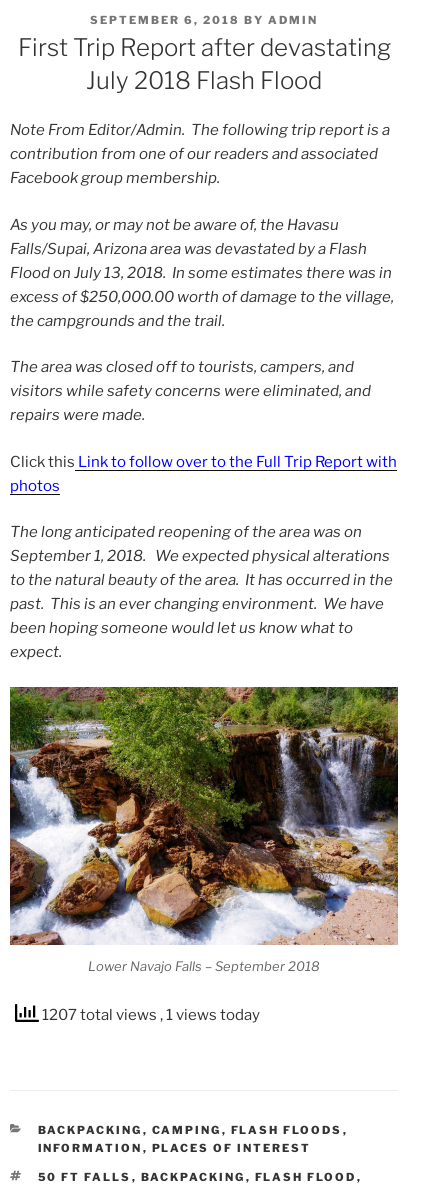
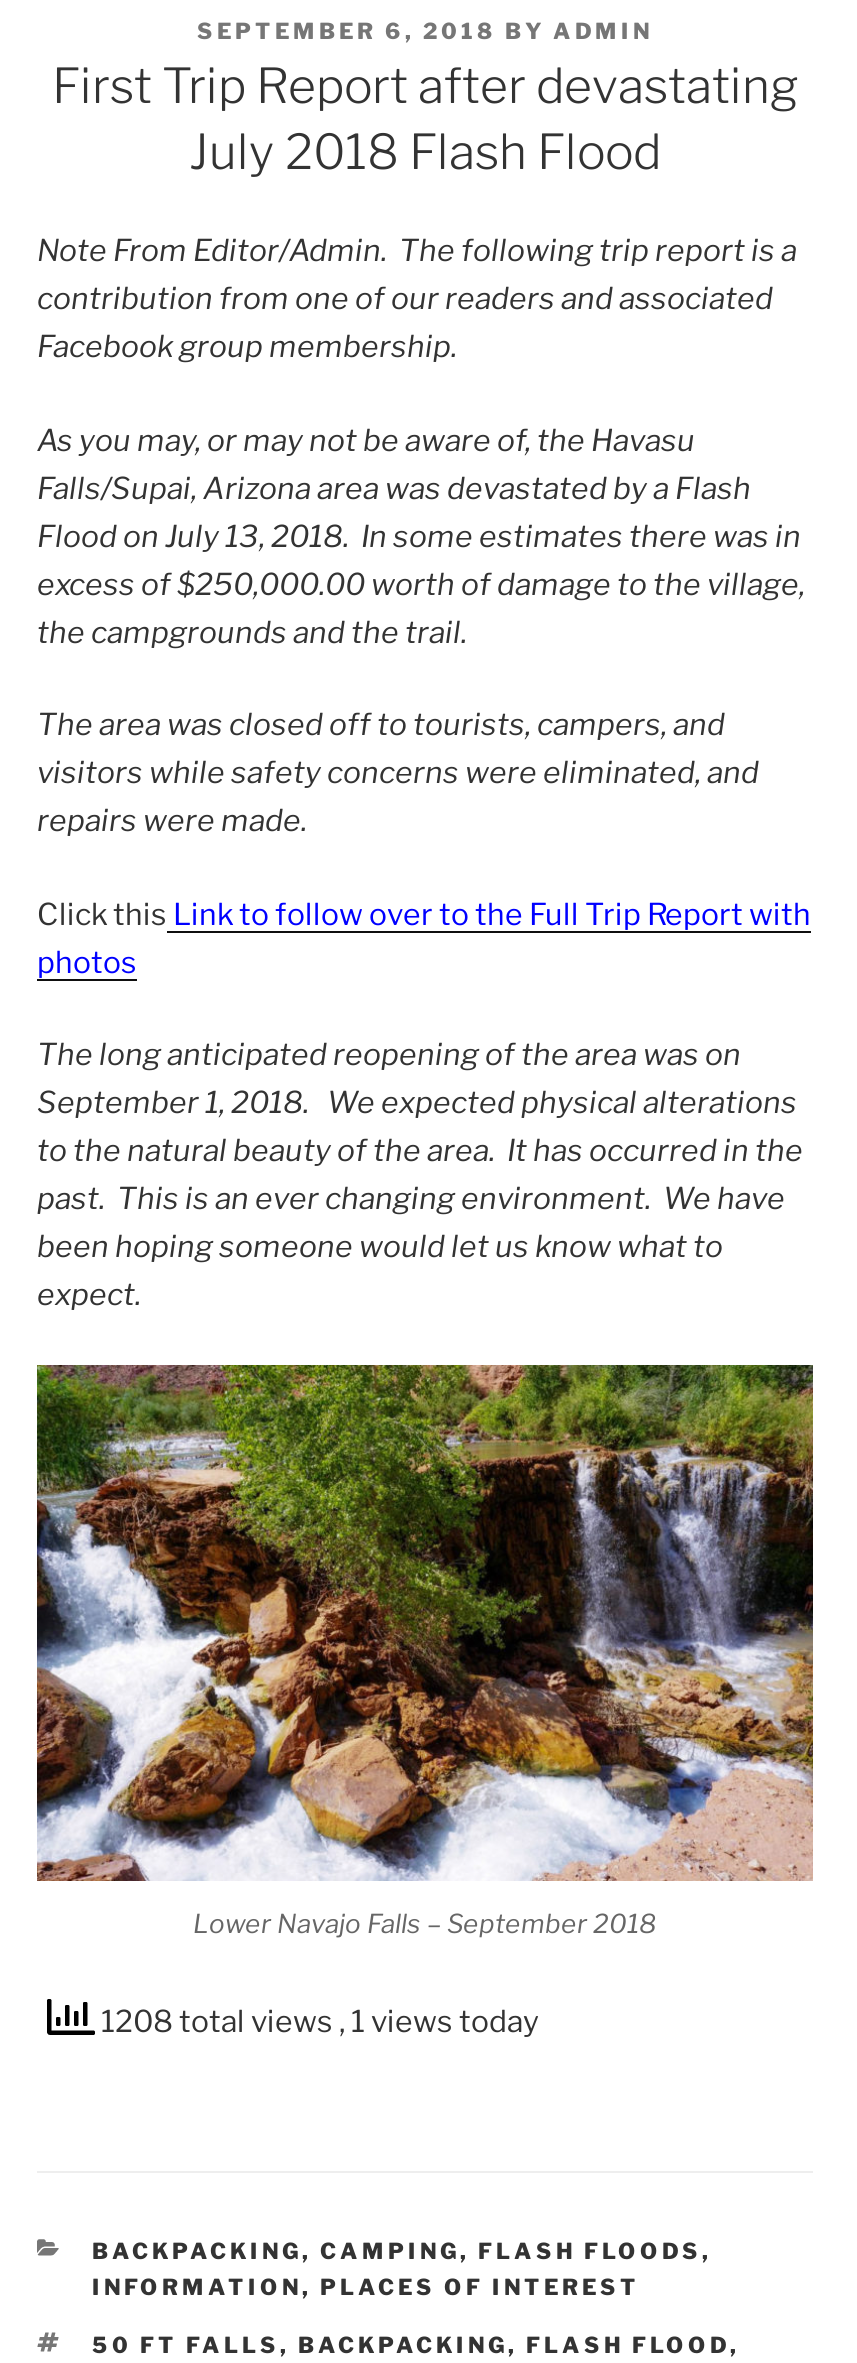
[39,1007,260,1025] 1207 total views, 1 views today -> [95,2005,539,2041] 1208 total views, 1 views today

